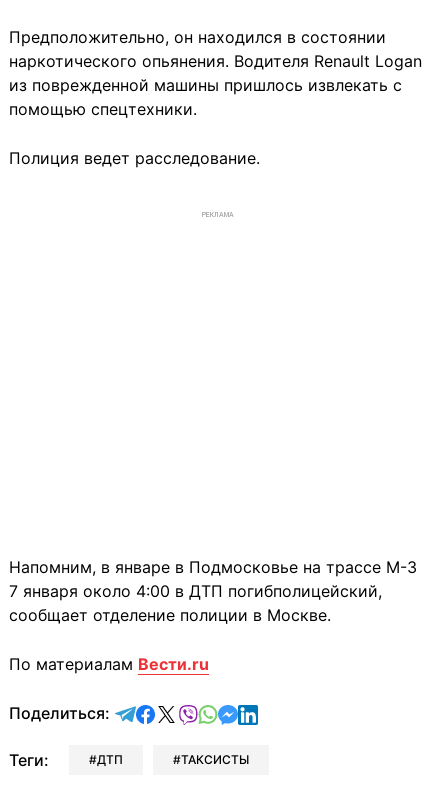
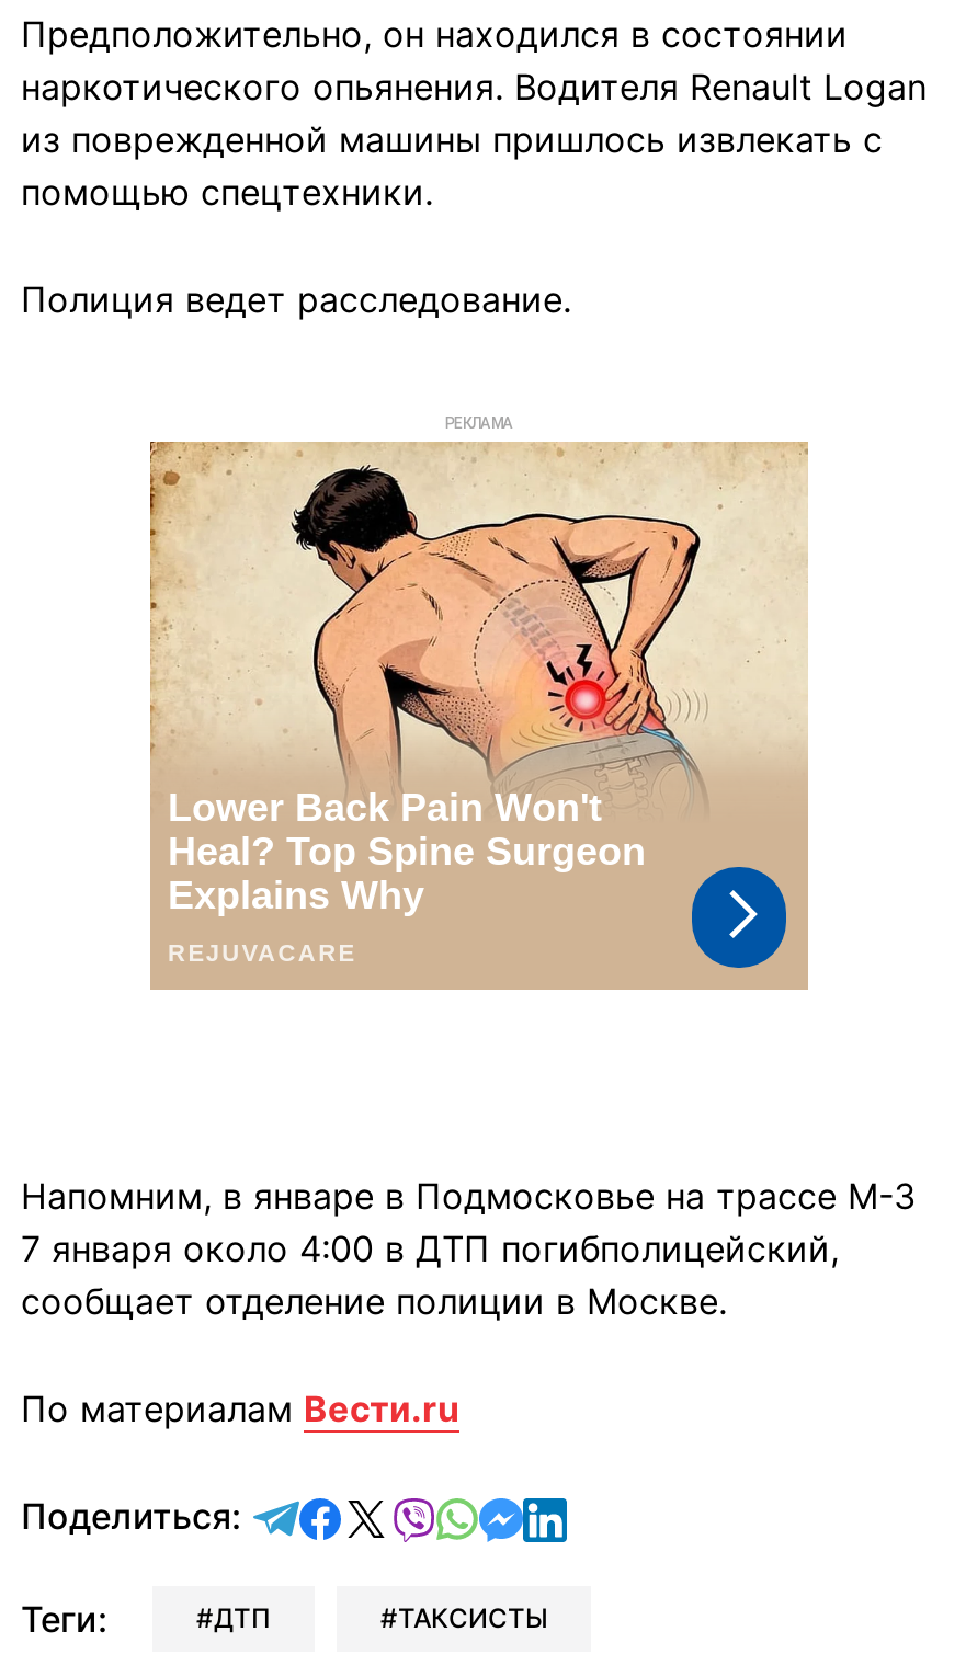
none -> [148,440,810,992] [image]

